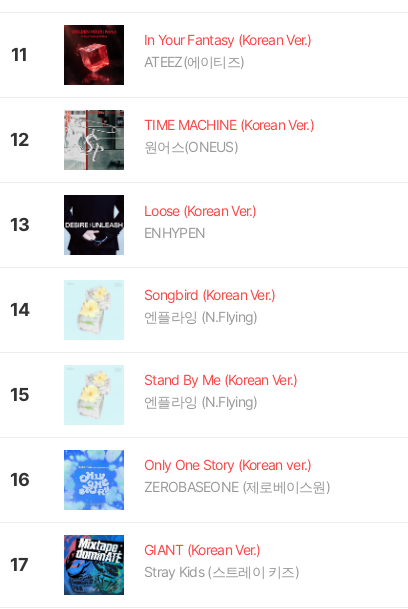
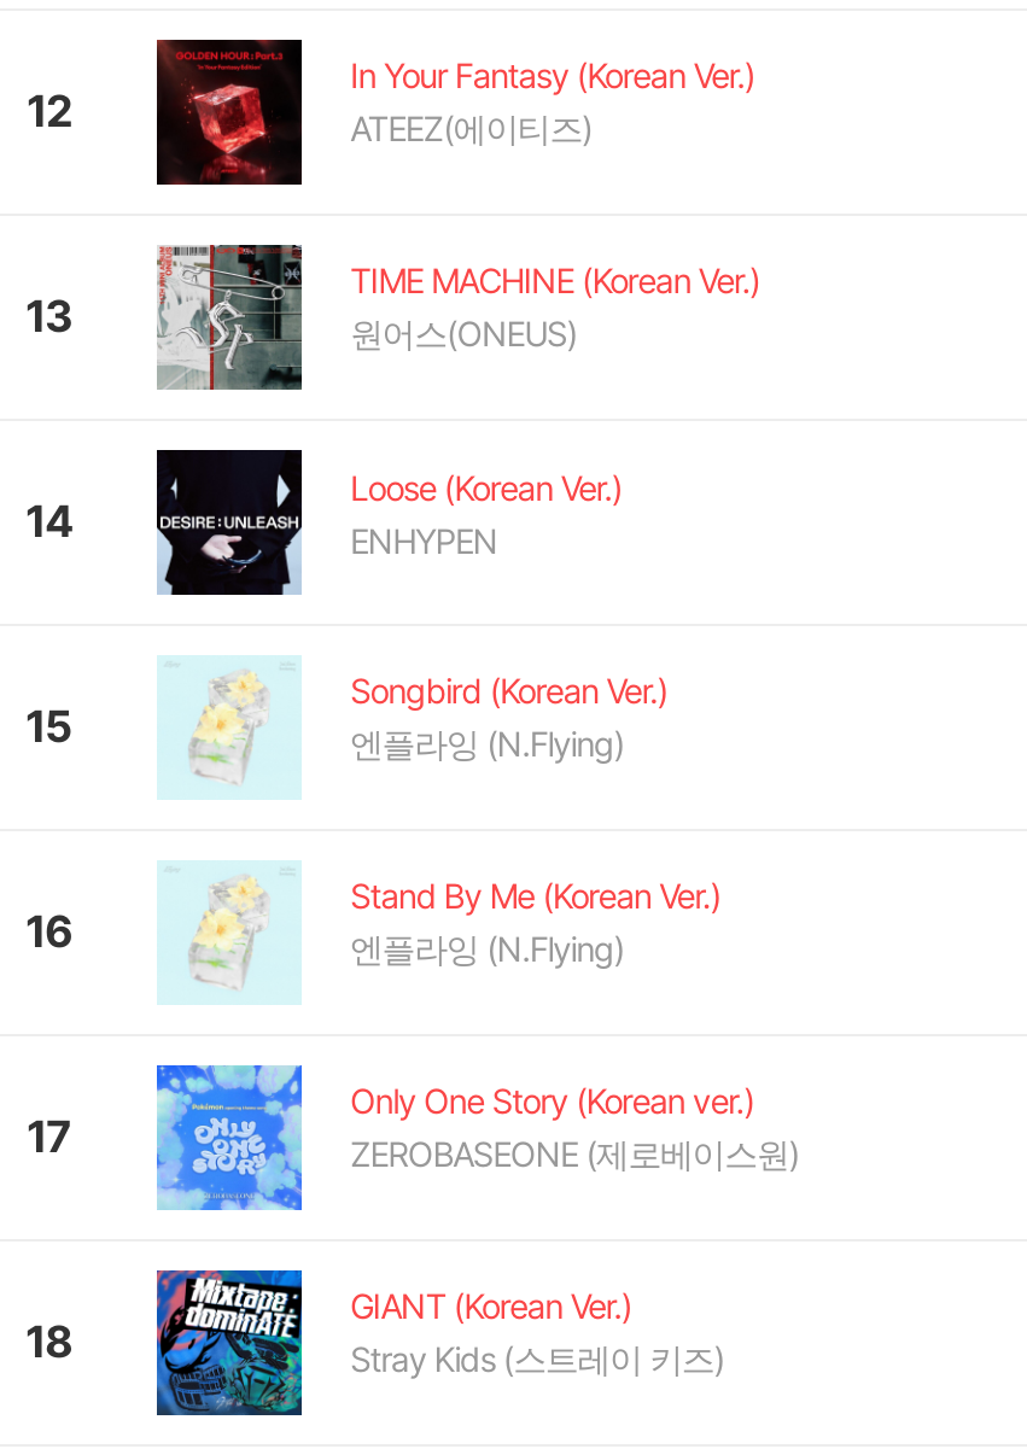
[11,44,27,65] 11 -> [27,86,70,136] 12
[10,129,28,150] 12 -> [25,291,71,341] 13
[9,214,28,235] 13 -> [25,496,71,547] 14
[9,299,28,320] 14 -> [25,701,71,752] 15
[9,384,28,405] 15 -> [25,906,71,957] 16
[9,469,28,490] 16 -> [27,1111,70,1162] 17
[10,554,28,575] 17 -> [25,1316,71,1367] 18

